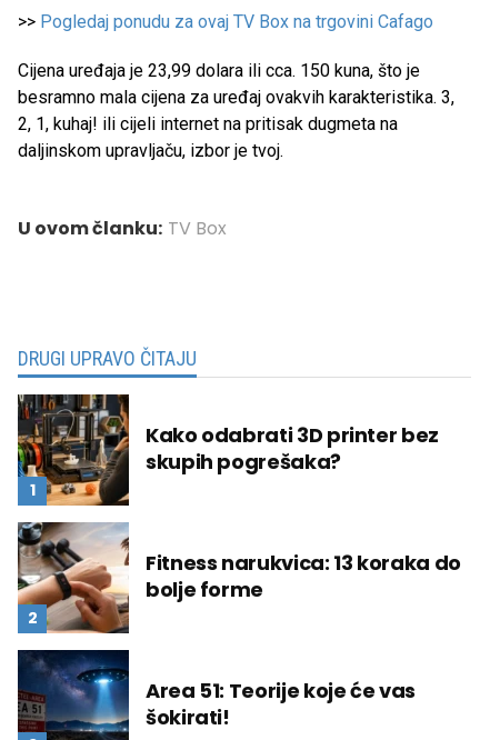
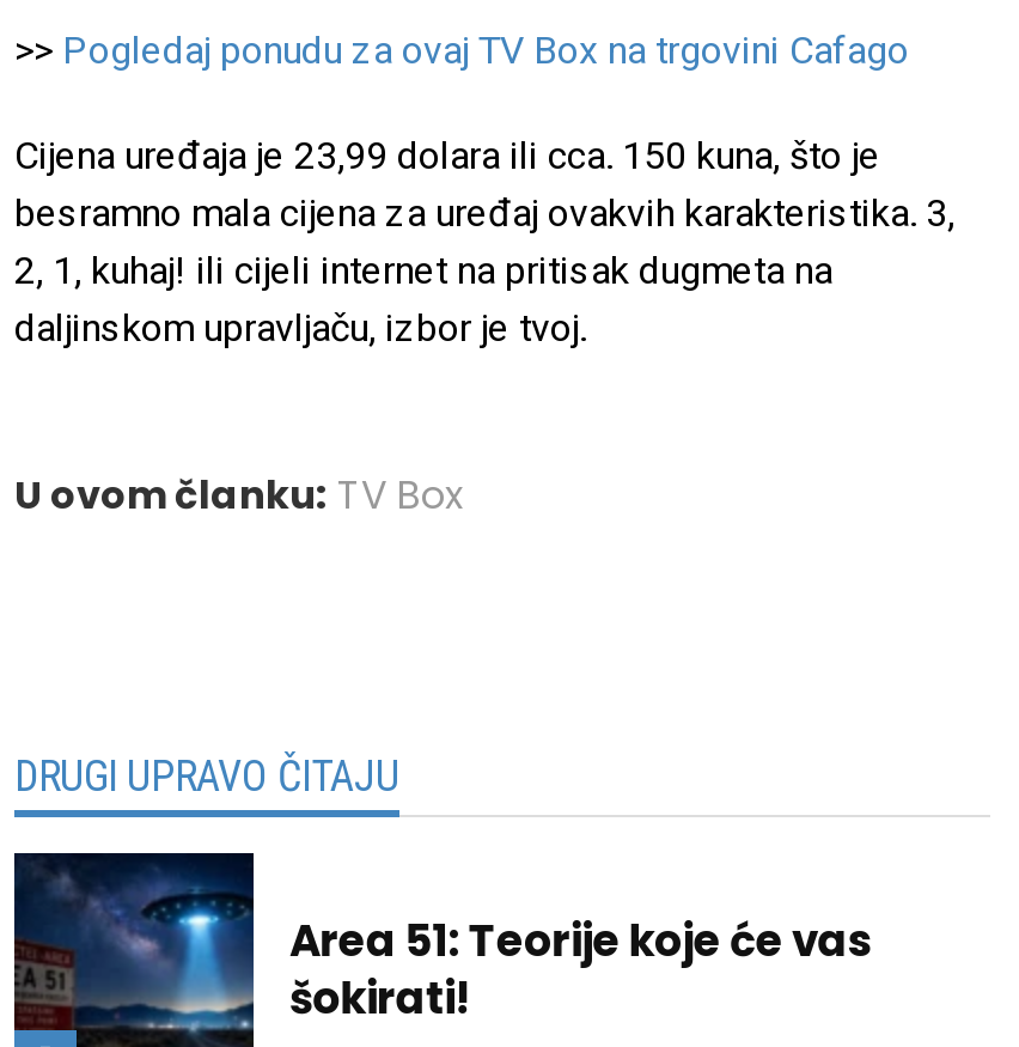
[17,393,439,507] [image] | Kako odabrati 3D printer bez | skupih pogrešaka? -> none
[17,521,461,634] [image] | Fitness narukvica: 13 koraka do | bolje forme -> none

